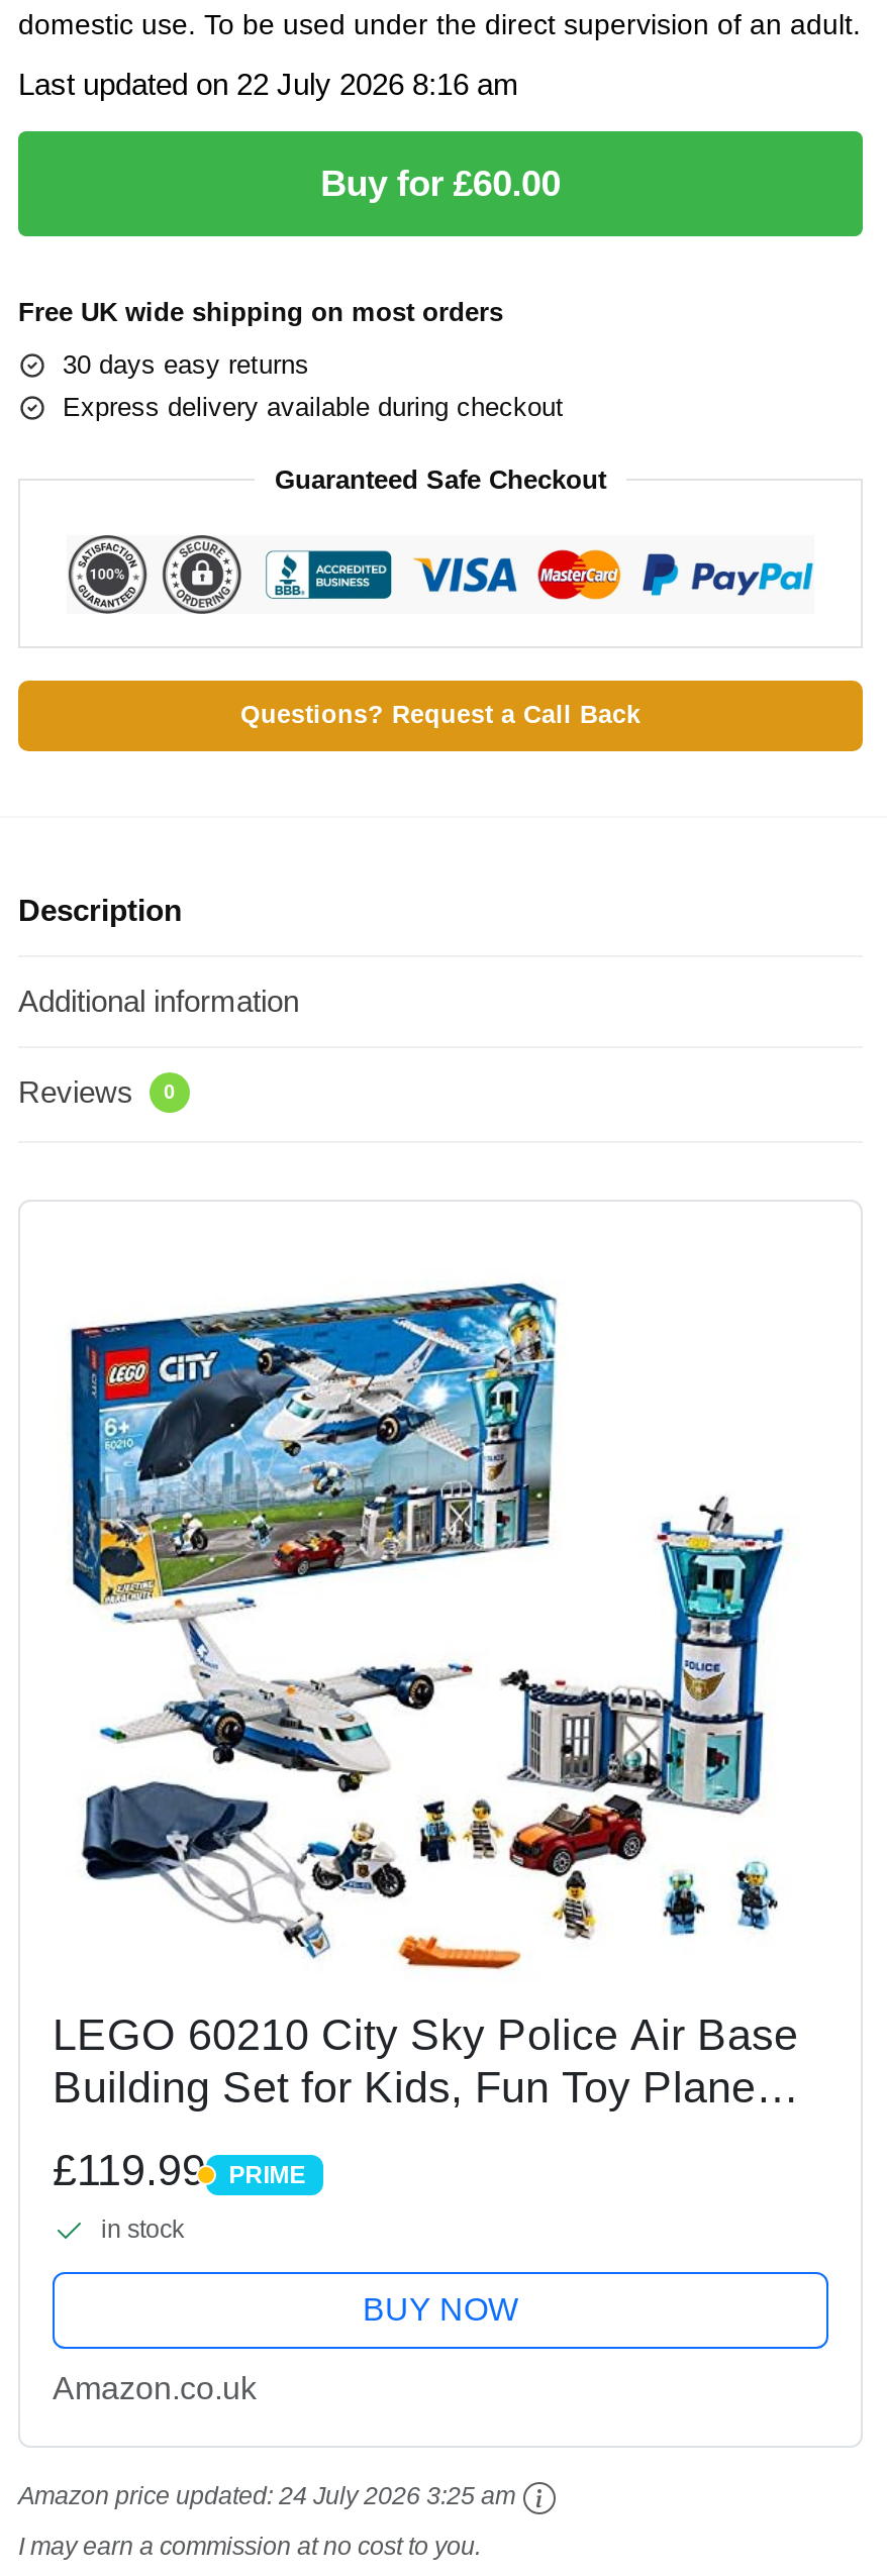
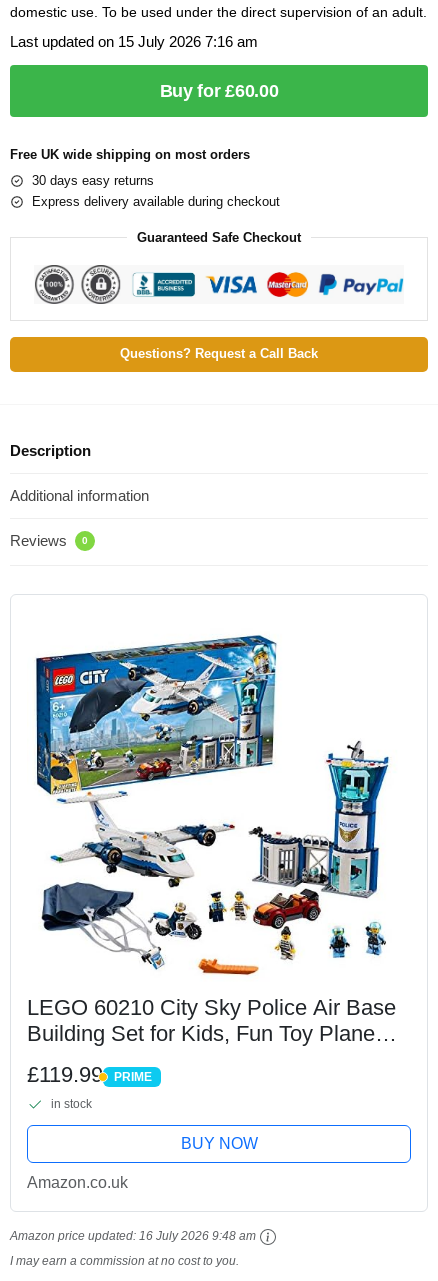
[18,66,519,100] Last updated on 22 July 2026 8:16 am -> [10,33,258,50] Last updated on 15 July 2026 7:16 am
[18,2482,515,2510] Amazon price updated: 24 July 2026 3:25 am -> [10,1229,256,1243] Amazon price updated: 16 July 2026 9:48 am

